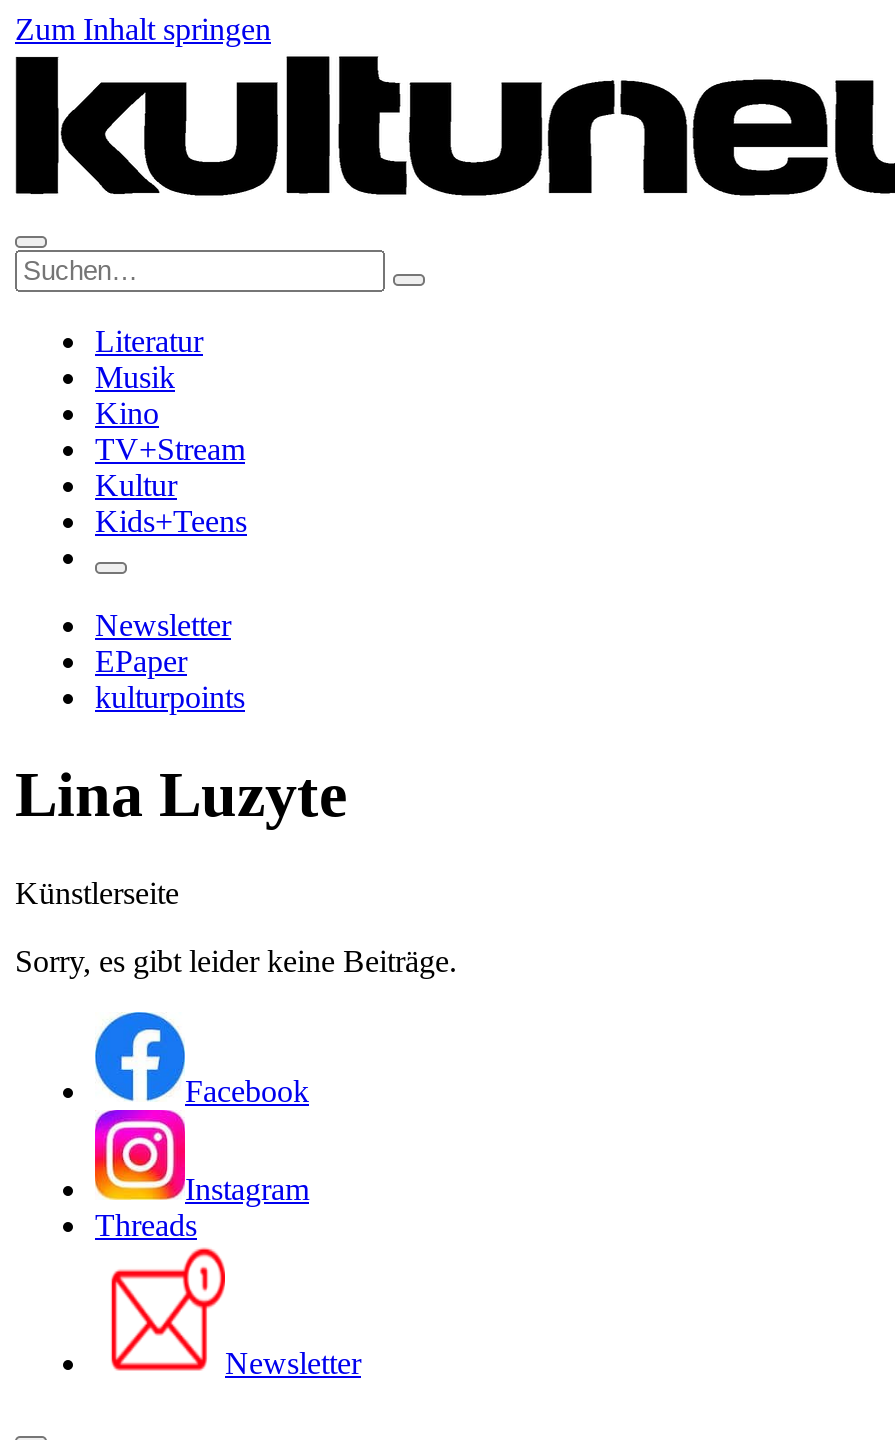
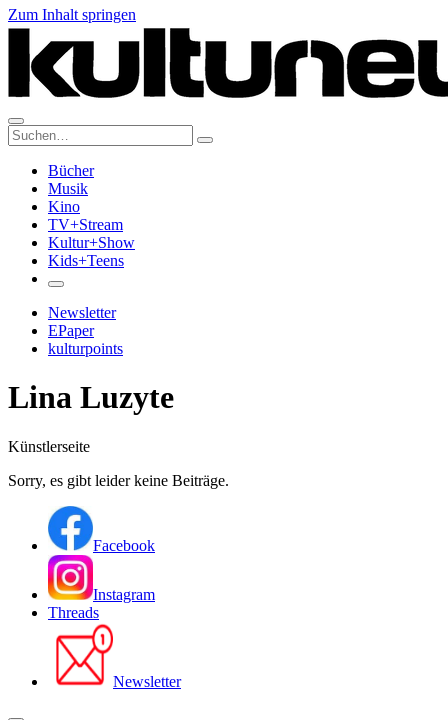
[95,324,203,358] Literatur -> [48,162,94,179] Bücher
[95,468,177,502] Kultur -> [48,234,135,251] Kultur+Show

